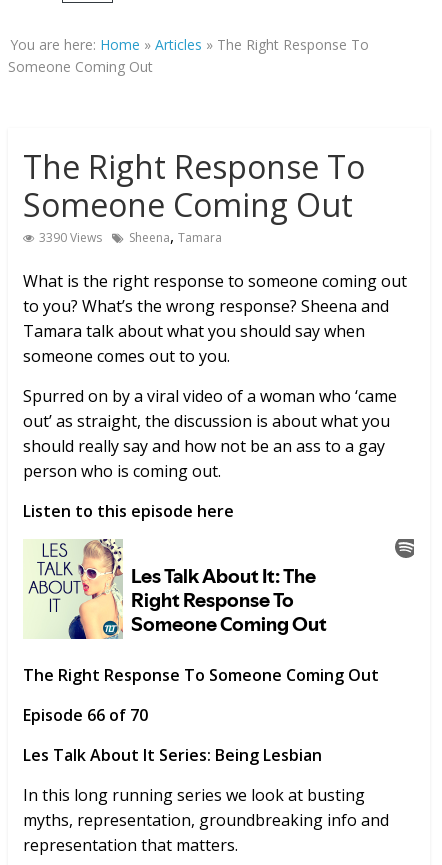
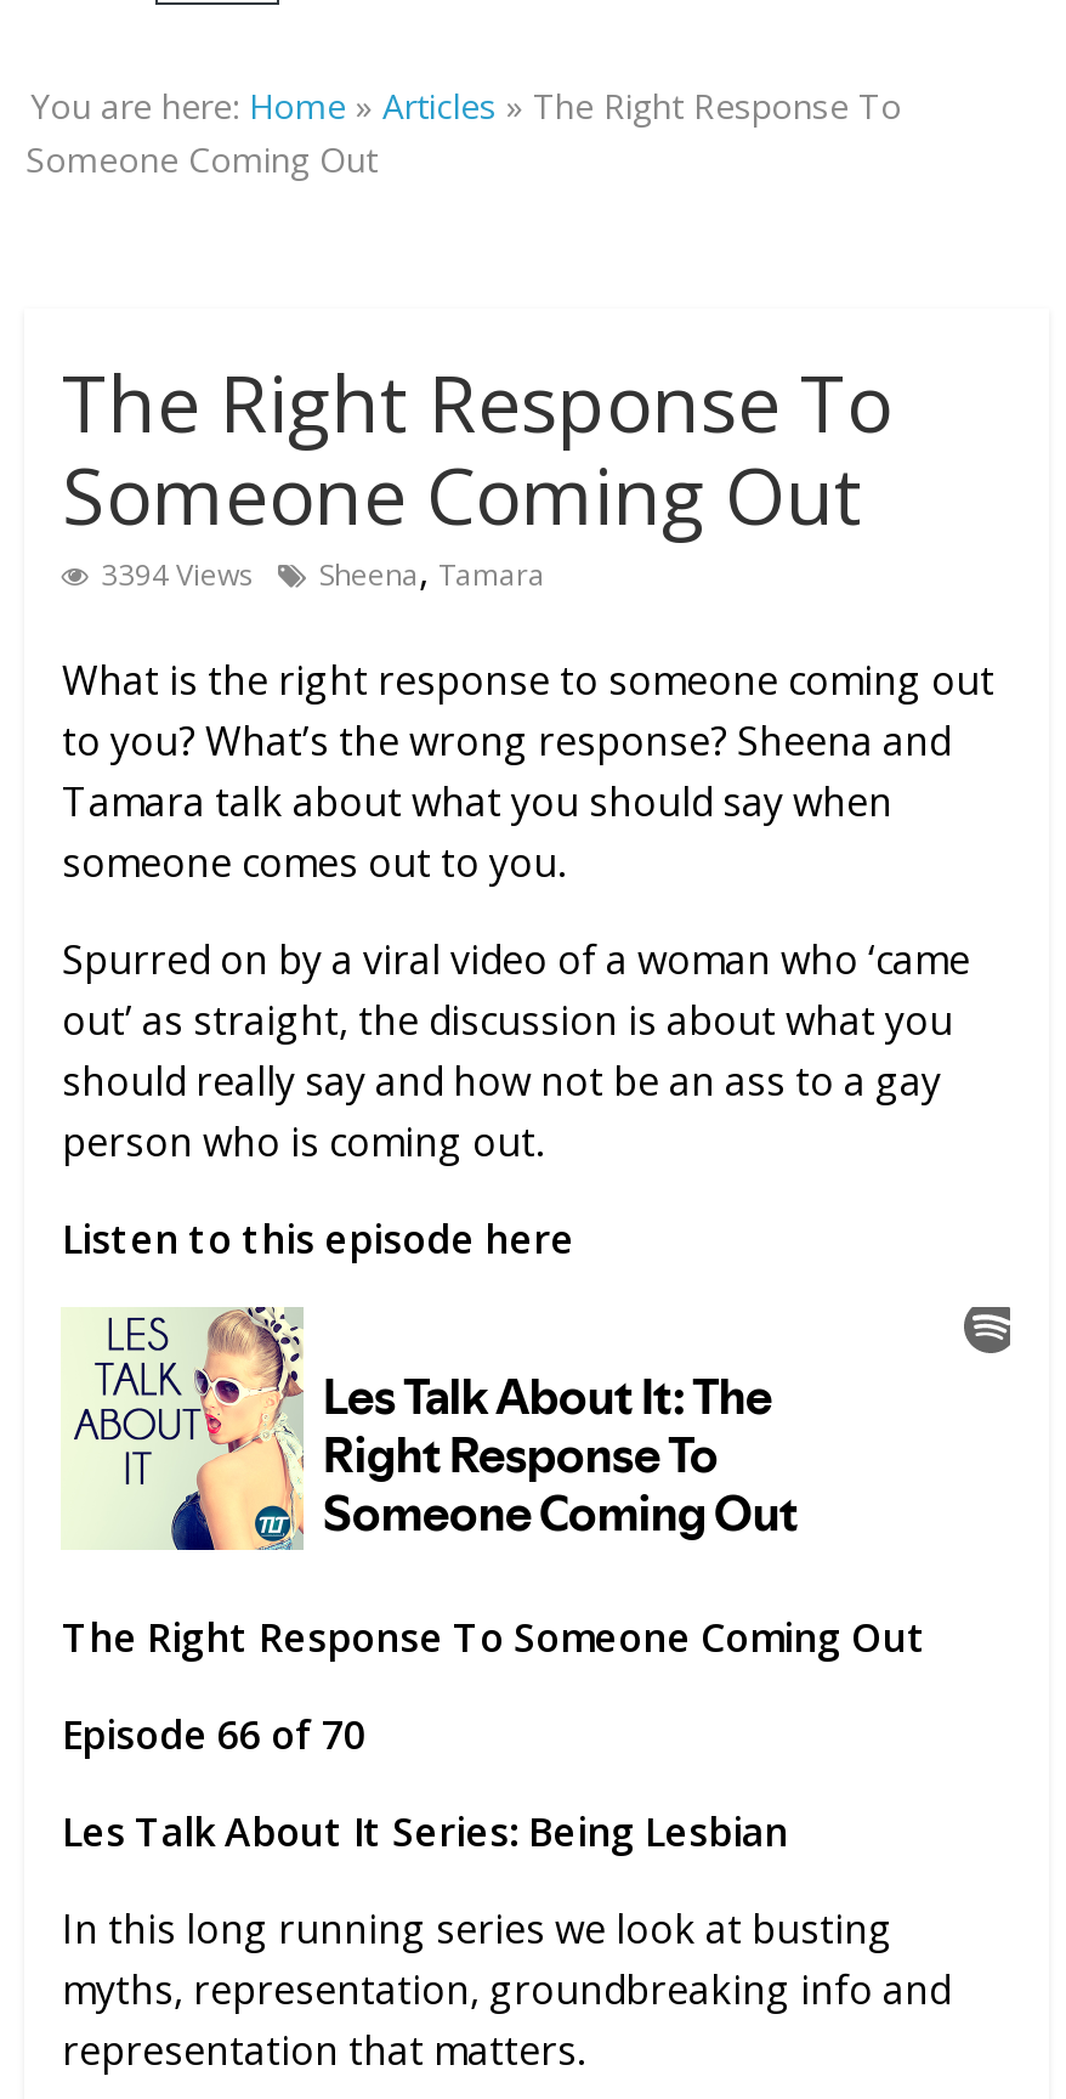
[39,225,222,247] 3390 Views Sheena, Tamara -> [101,544,545,598] 3394 Views Sheena, Tamara

